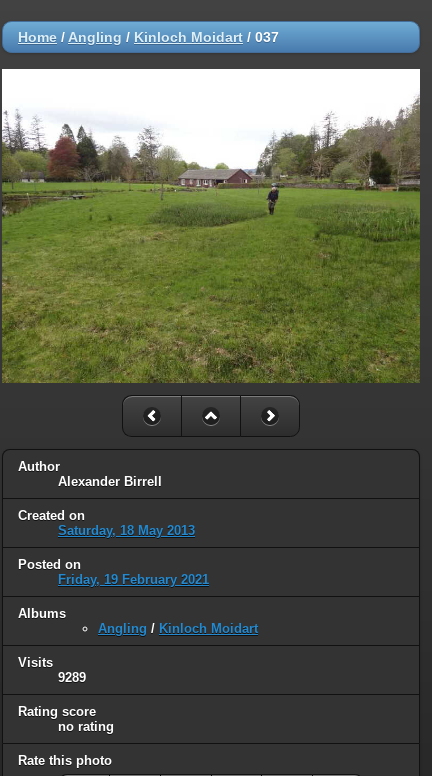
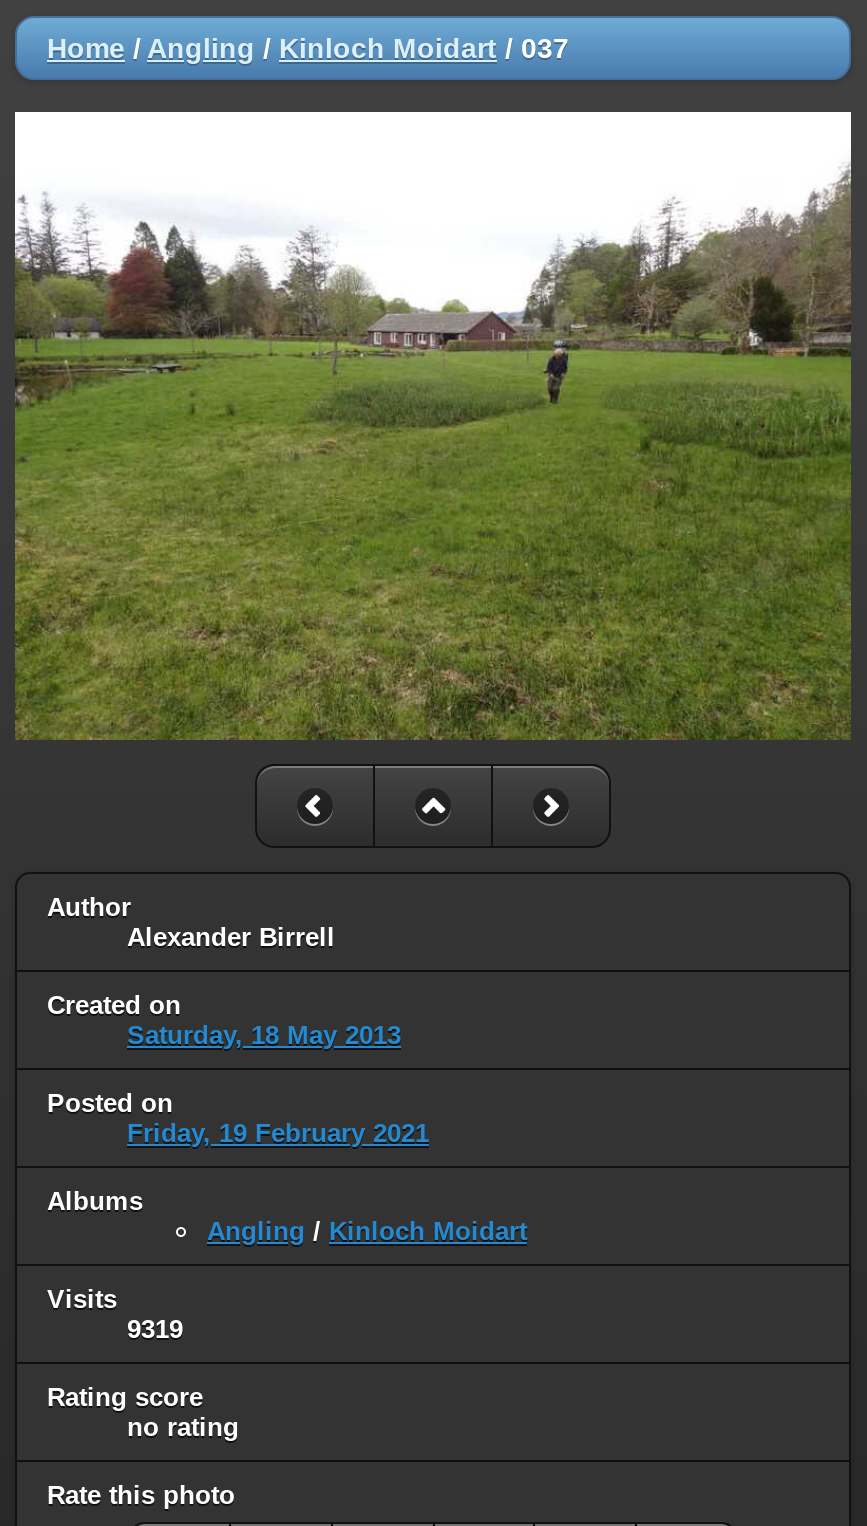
[58,670,86,685] 9289 -> [127,1314,183,1344] 9319

